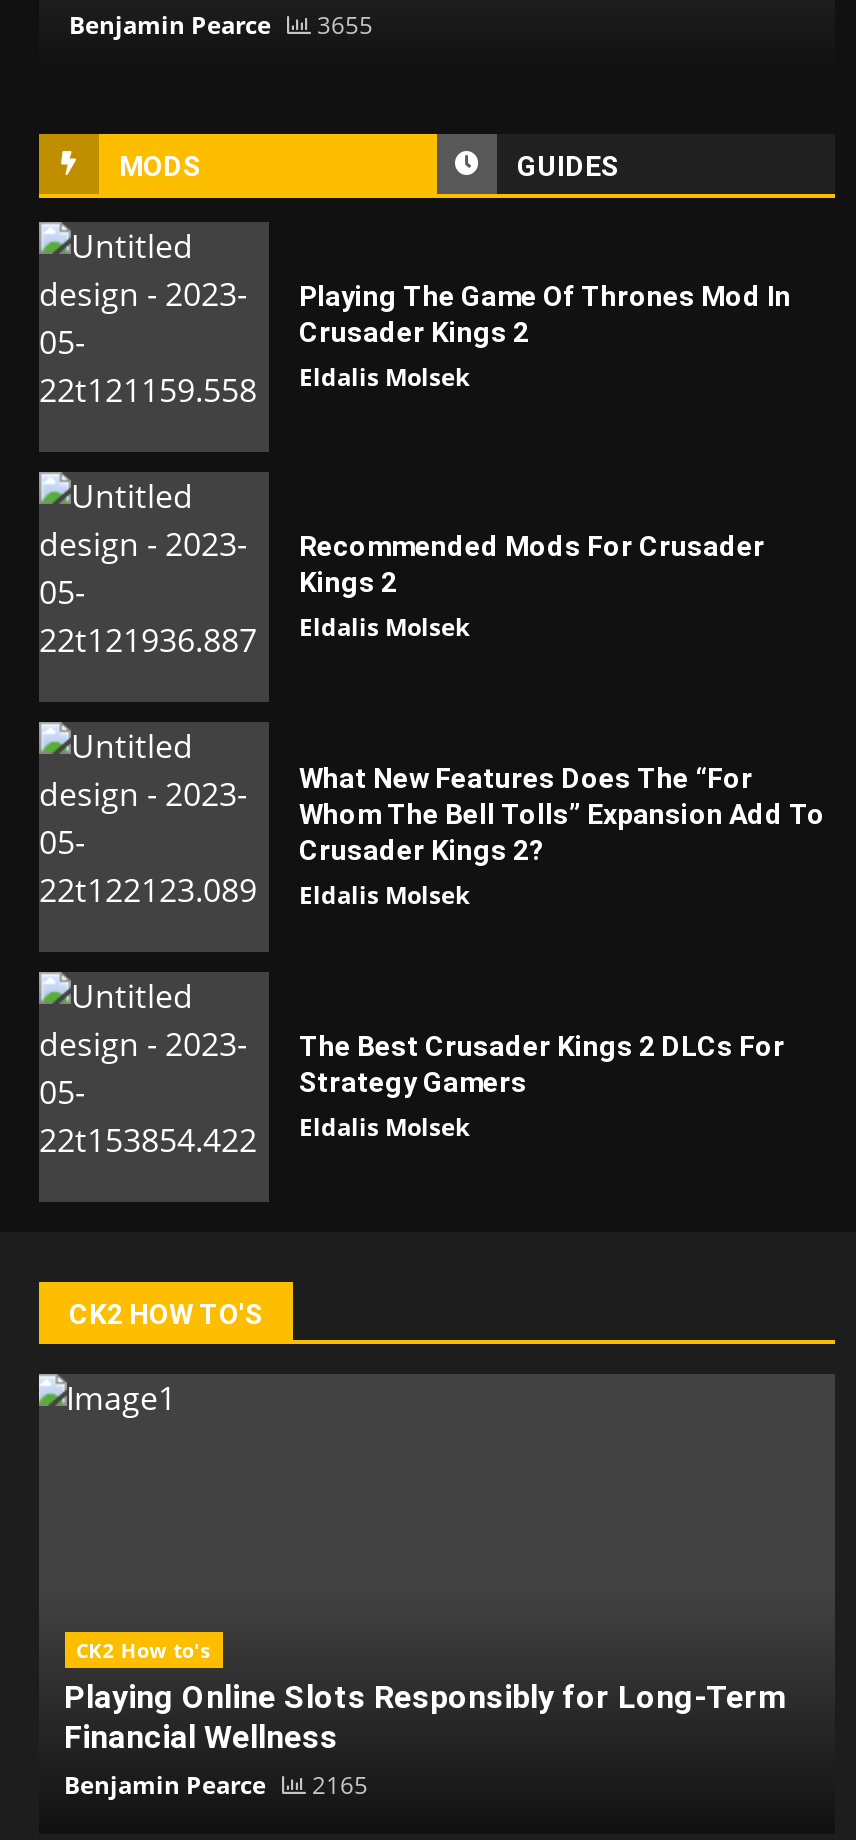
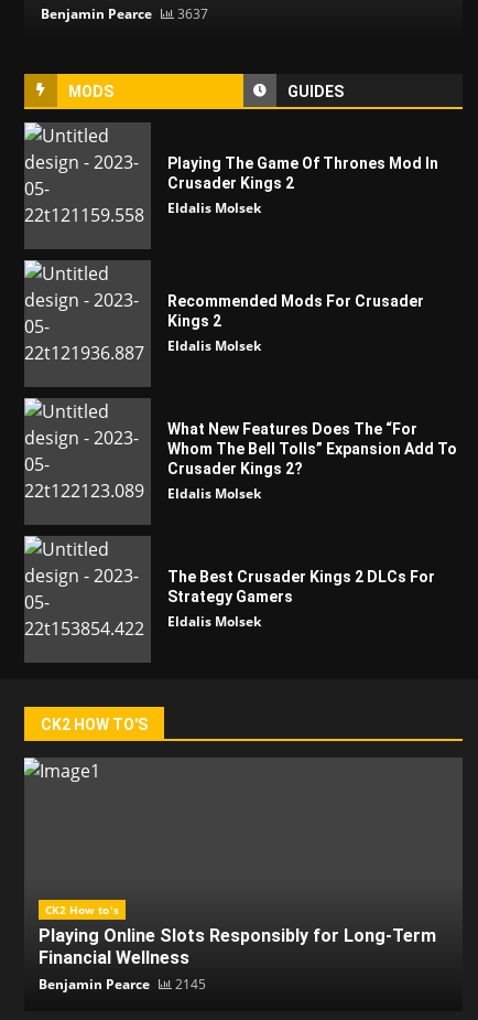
[69,7,373,41] Benjamin Pearce 3655 -> [41,4,208,23] Benjamin Pearce 3637
[64,1767,368,1801] Benjamin Pearce 2165 -> [38,974,205,993] Benjamin Pearce 2145

